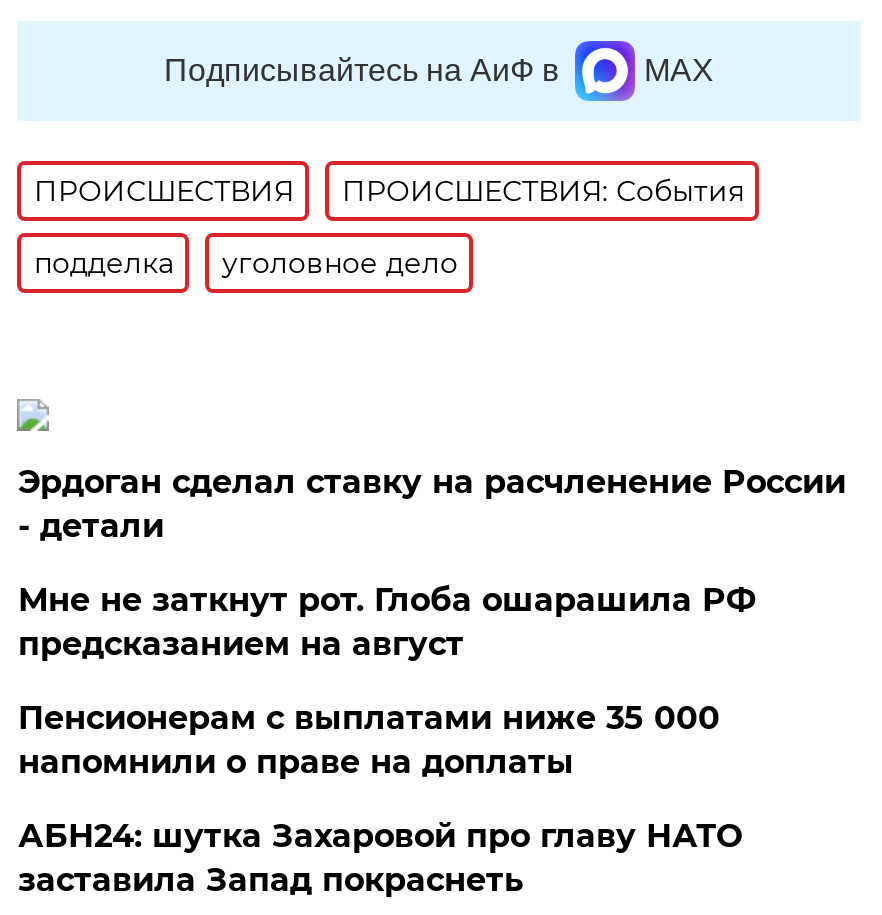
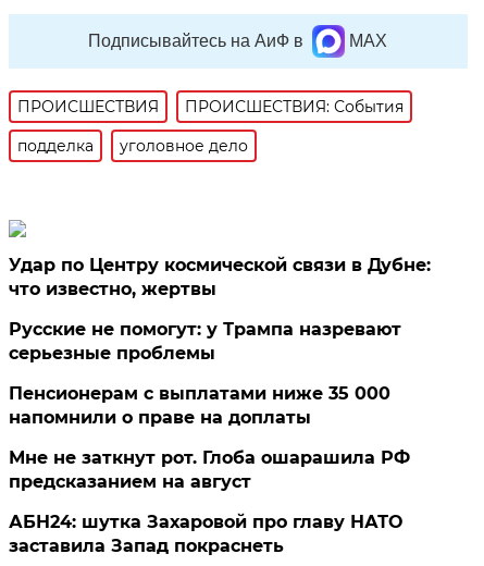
none -> [9,319,402,364] Русские не помогут: у Трампа назревают | серьезные проблемы
[18,463,846,545] Эрдоган сделал ставку на расчленение России | - детали -> [9,255,431,299] Удар по Центру космической связи в Дубне: | что известно, жертвы
moved [18,581,756,663] -> [9,447,410,492]: Мне не заткнут рот. Глоба ошарашила РФ | предсказанием на август

